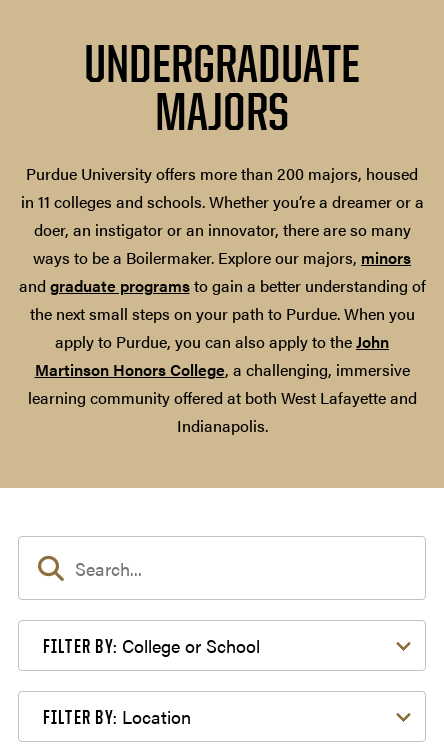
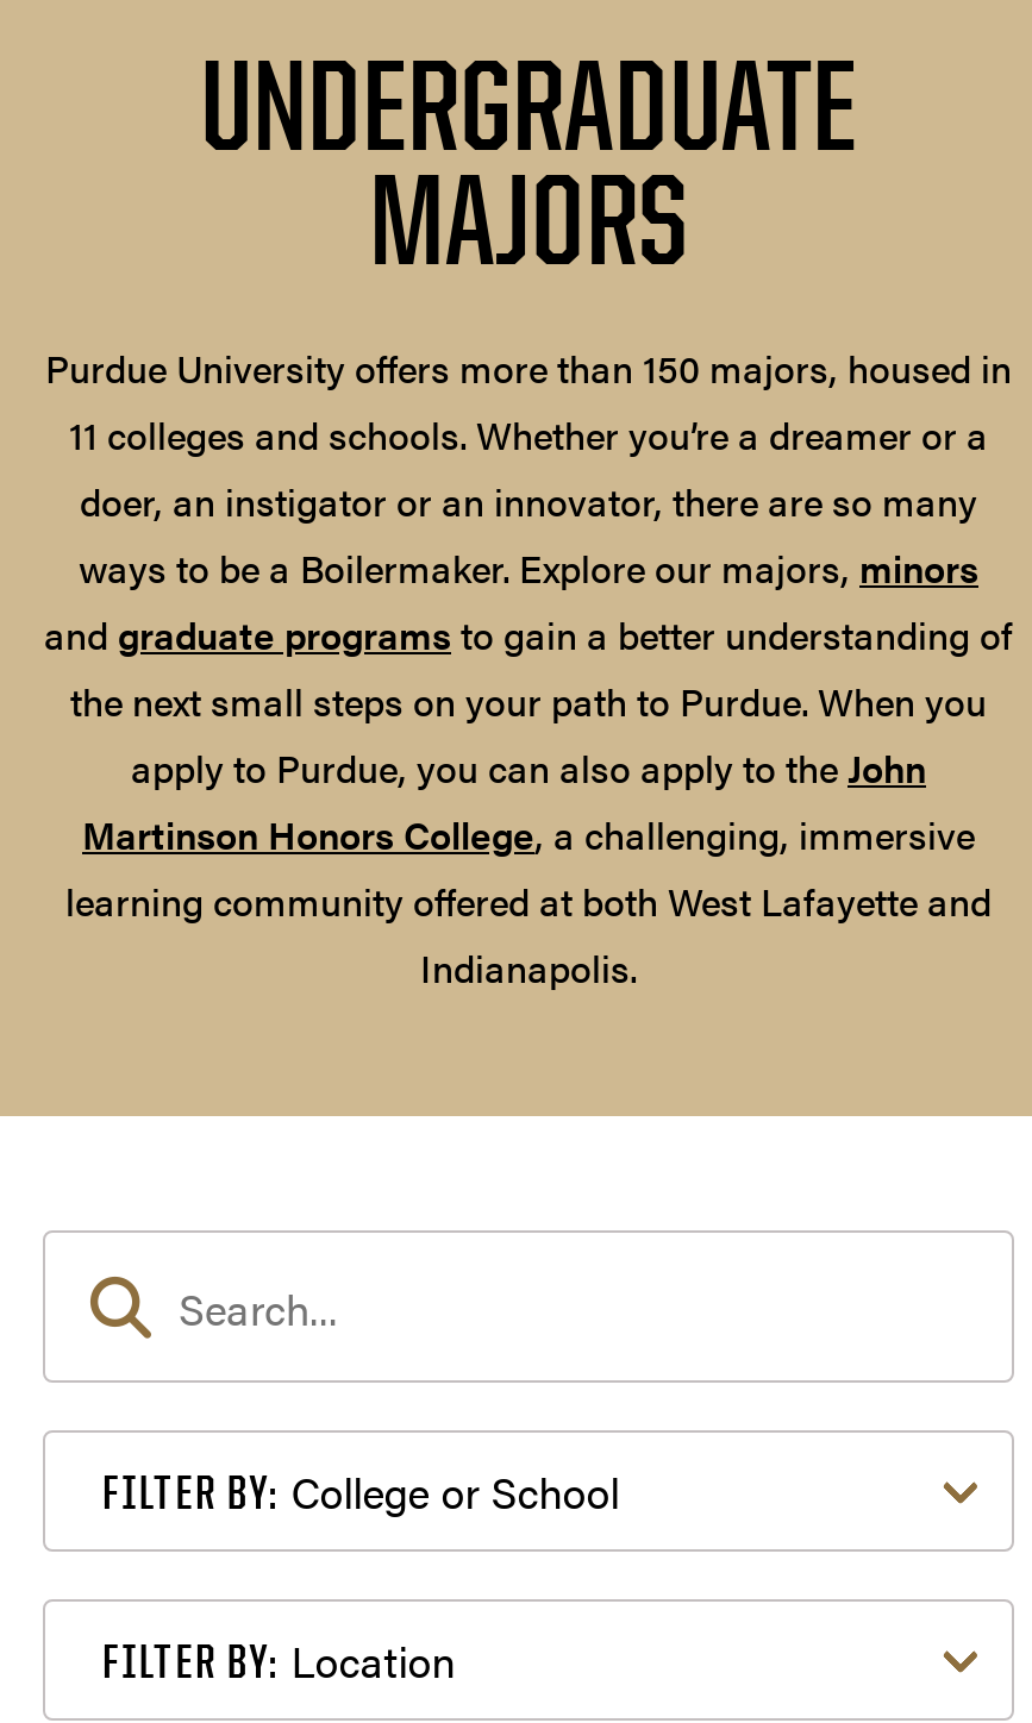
[20,162,423,213] Purdue University offers more than 200 majors, housed | in 11 colleges and schools. Whether you’re a dreamer or a -> [45,341,1012,462] Purdue University offers more than 150 majors, housed in | 11 colleges and schools. Whether you’re a dreamer or a

